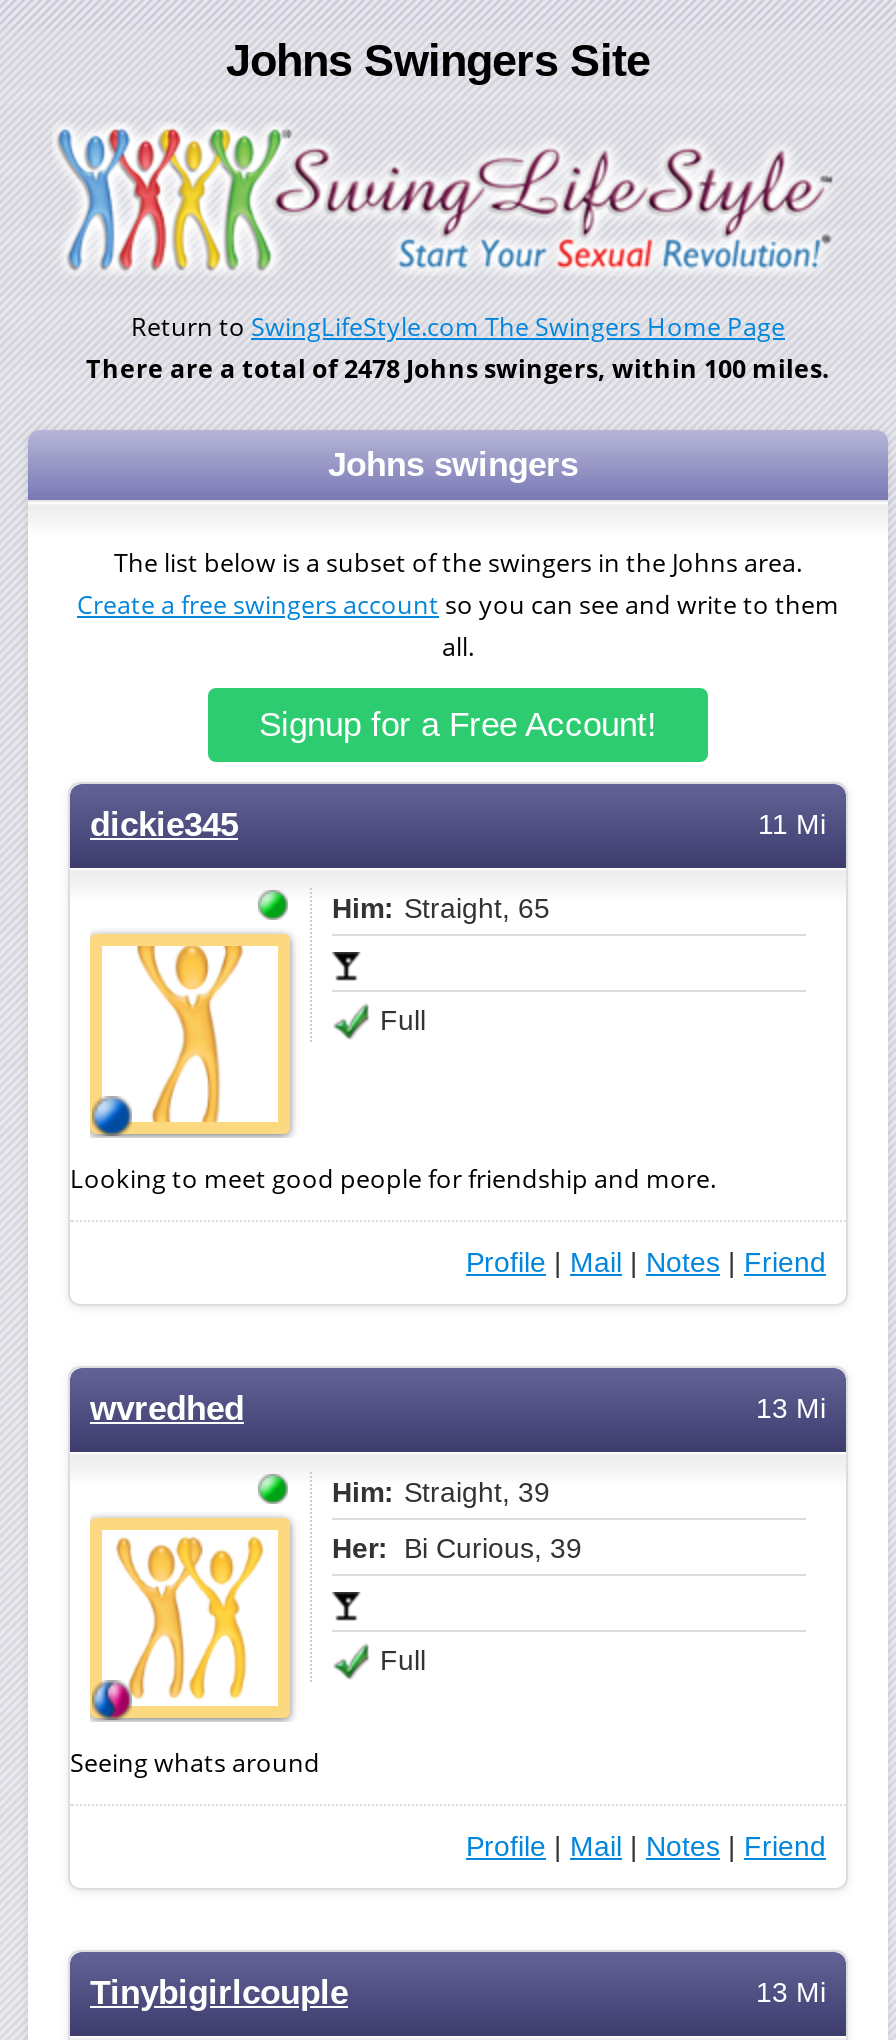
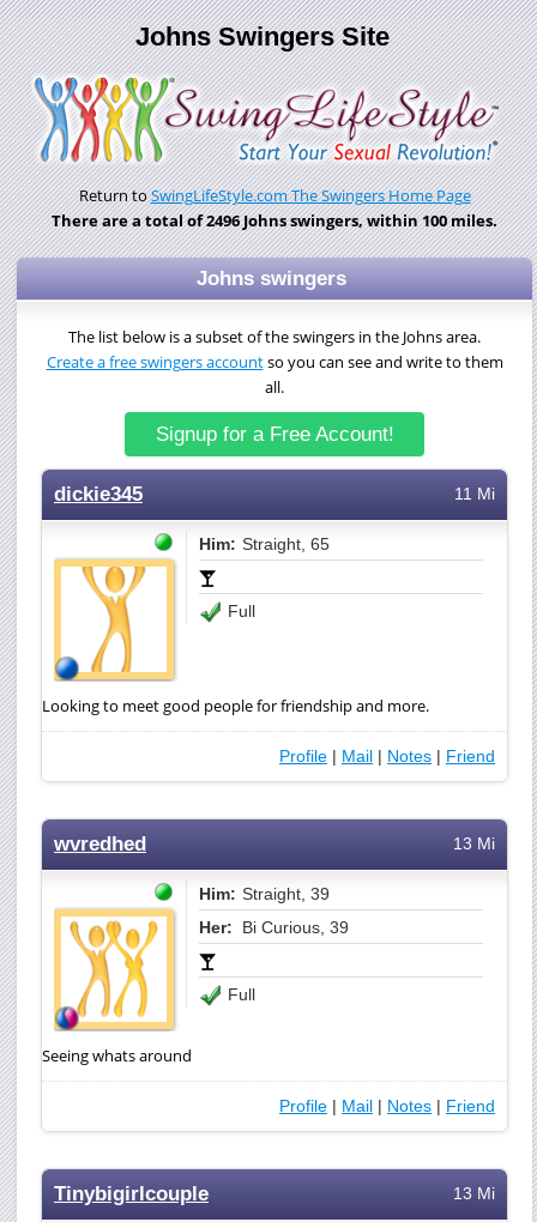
[86,352,830,386] There are a total of 2478 Johns swingers, within 100 miles. -> [52,211,497,231] There are a total of 2496 Johns swingers, within 100 miles.

